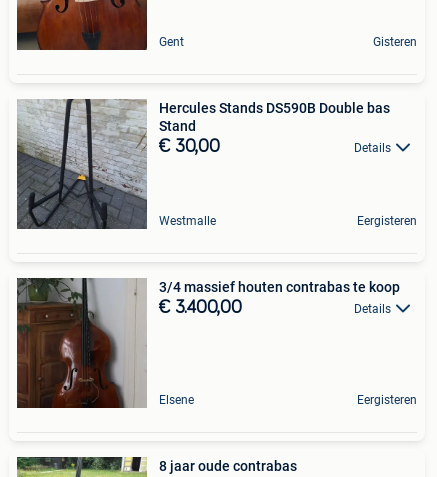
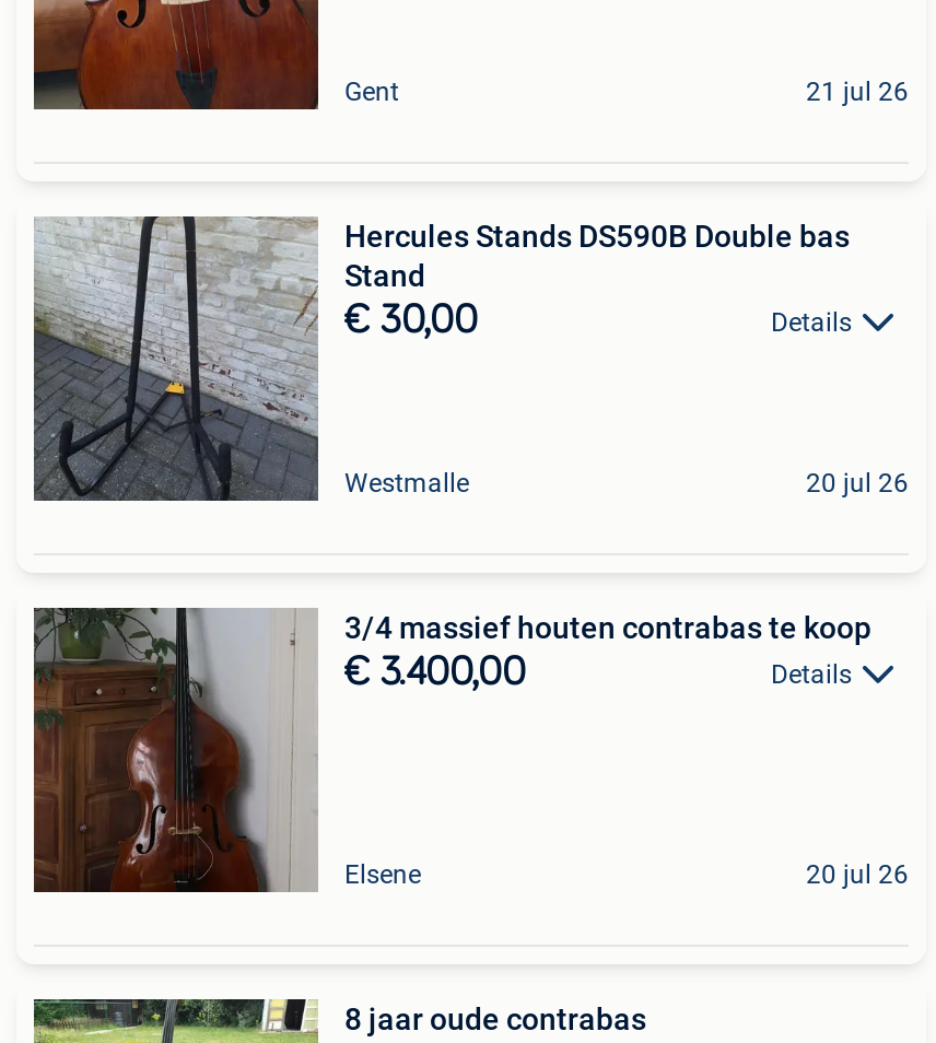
[373,35,417,49] Gisteren -> [806,77,909,107] 21 jul 26
[357,214,417,228] Eergisteren -> [806,468,909,499] 20 jul 26
[357,393,417,407] Eergisteren -> [806,859,909,890] 20 jul 26

